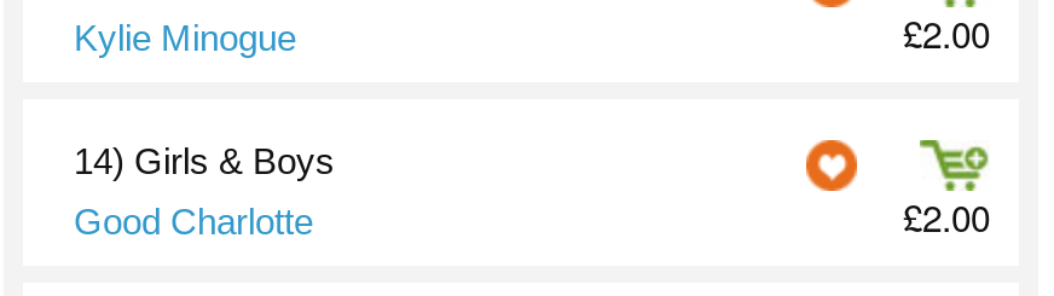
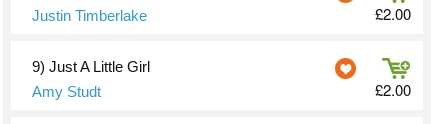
[74,17,296,58] Kylie Minogue -> [32,7,147,24] Justin Timberlake
[74,140,335,181] 14) Girls & Boys -> [32,58,150,75] 9) Just A Little Girl
[74,201,313,242] Good Charlotte -> [32,83,101,100] Amy Studt

